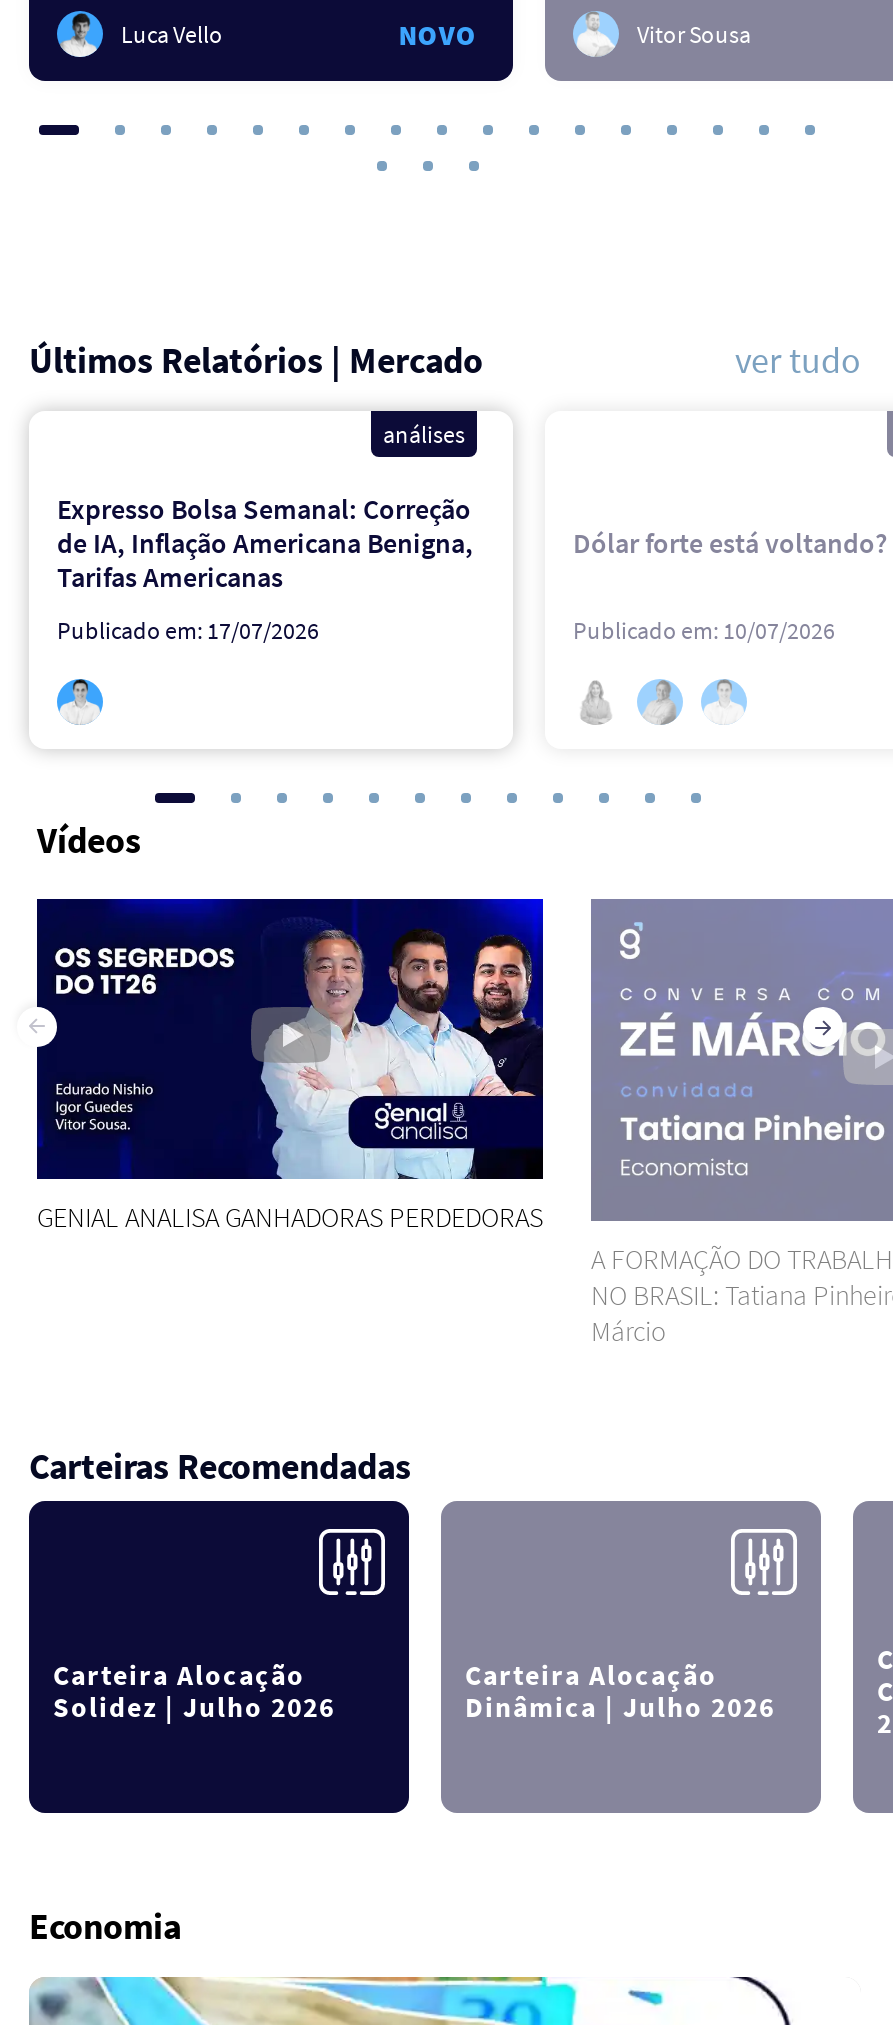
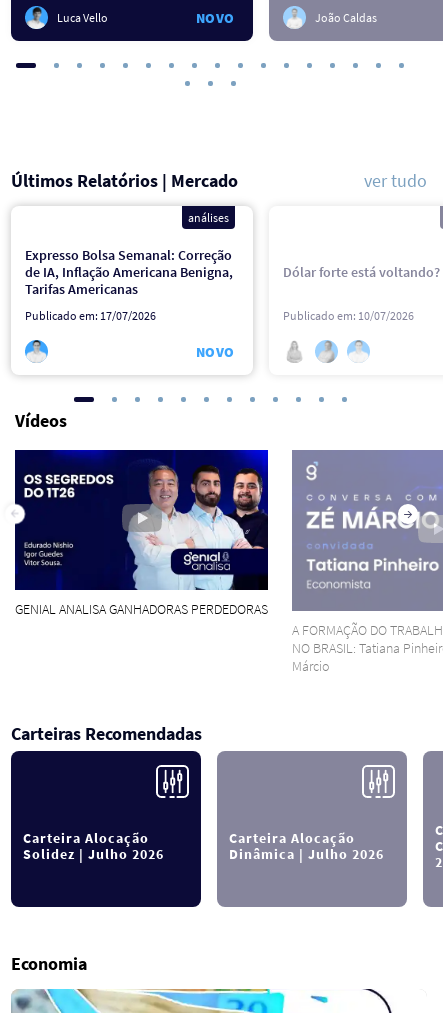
[637,19,751,49] Vitor Sousa -> [315,10,377,25] João Caldas
none -> [196,343,235,361] NOVO

